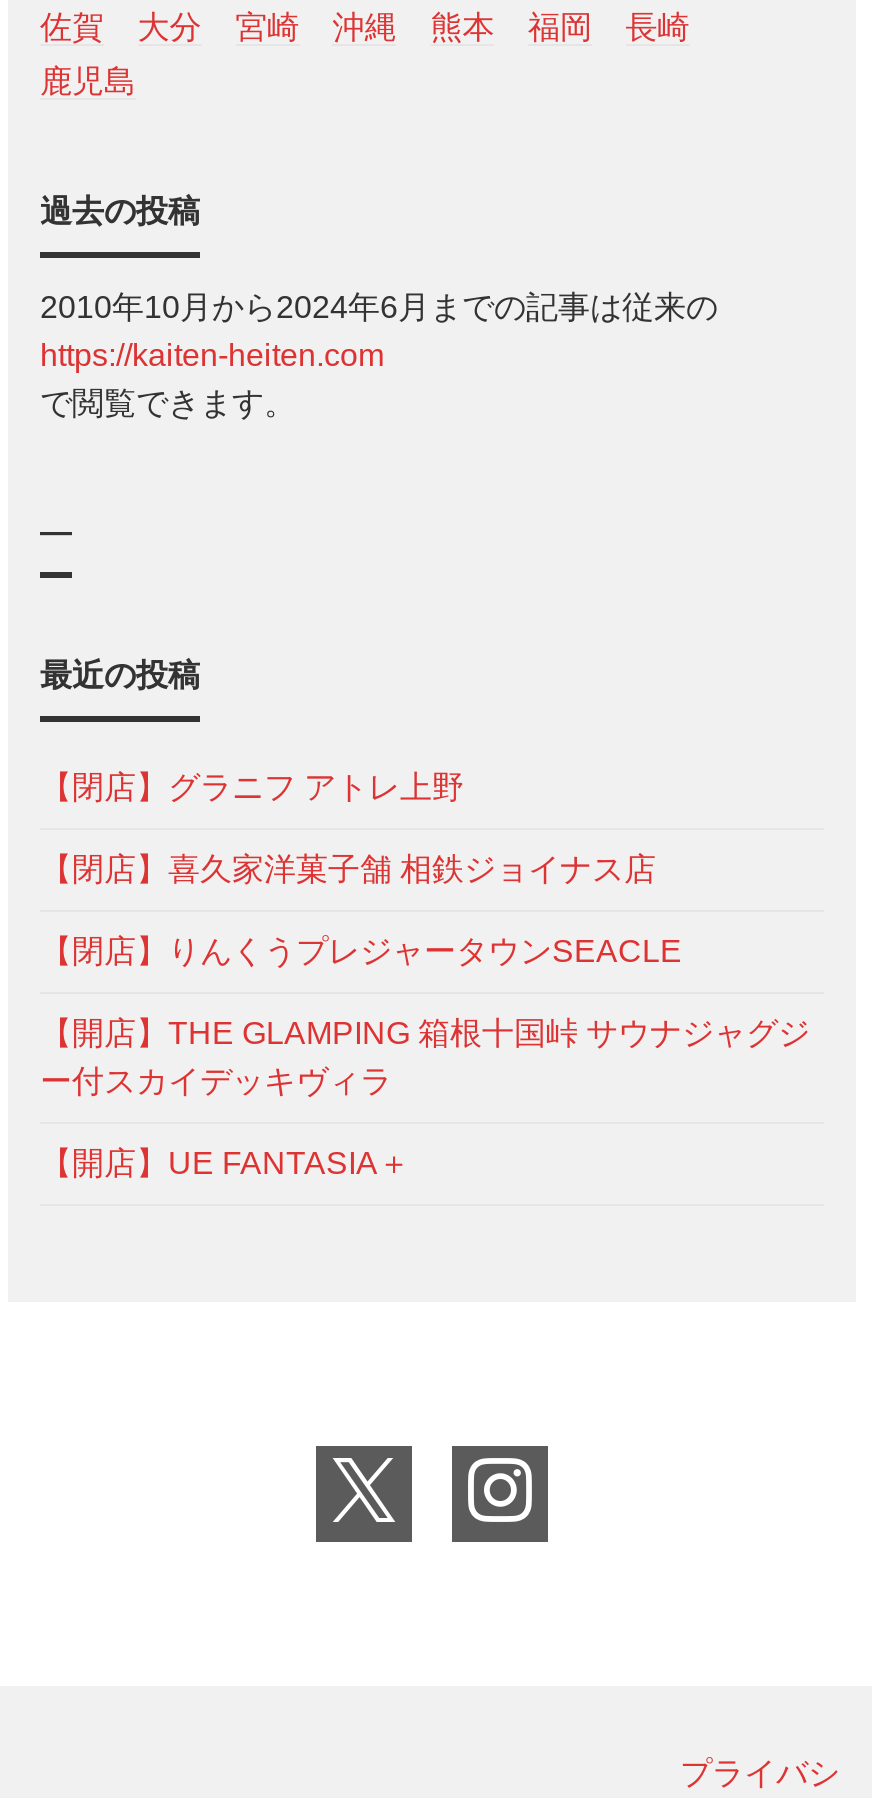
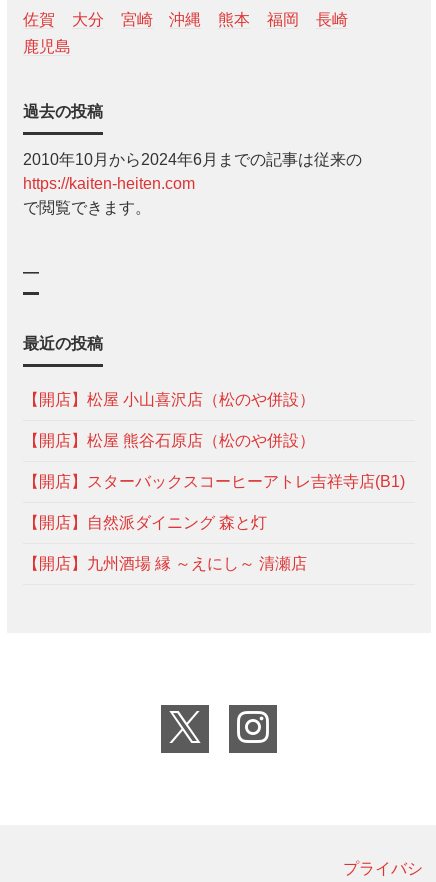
[40,769,464,803] 【閉店】グラニフ アトレ上野 -> [23,391,315,408] 【開店】松屋 小山喜沢店（松のや併設）
[40,851,656,885] 【閉店】喜久家洋菓子舗 相鉄ジョイナス店 -> [23,432,315,449] 【開店】松屋 熊谷石原店（松のや併設）
[40,933,682,967] 【閉店】りんくうプレジャータウンSEACLE -> [23,473,405,490] 【開店】スターバックスコーヒーアトレ吉祥寺店(B1)
[40,1015,810,1097] 【開店】THE GLAMPING 箱根十国峠 サウナジャグジ | ー付スカイデッキヴィラ -> [23,514,267,531] 【開店】自然派ダイニング 森と灯
[40,1145,410,1179] 【開店】UE FANTASIA＋ -> [23,555,307,572] 【開店】九州酒場 縁 ～えにし～ 清瀬店

